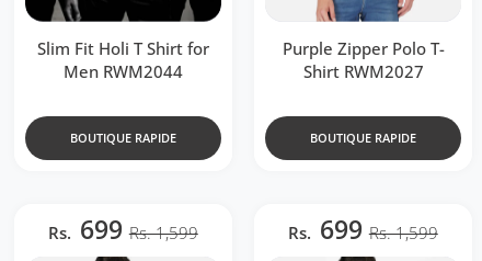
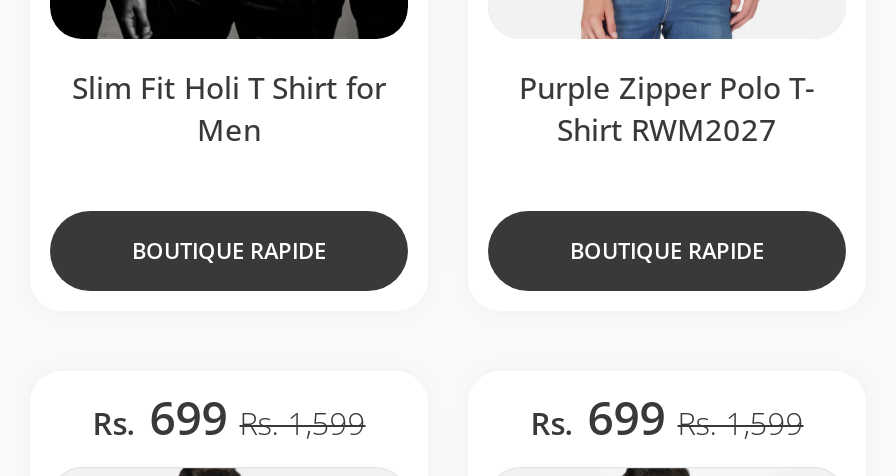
[64,60,183,82] Men RWM2044 -> [197,109,261,149] Men

